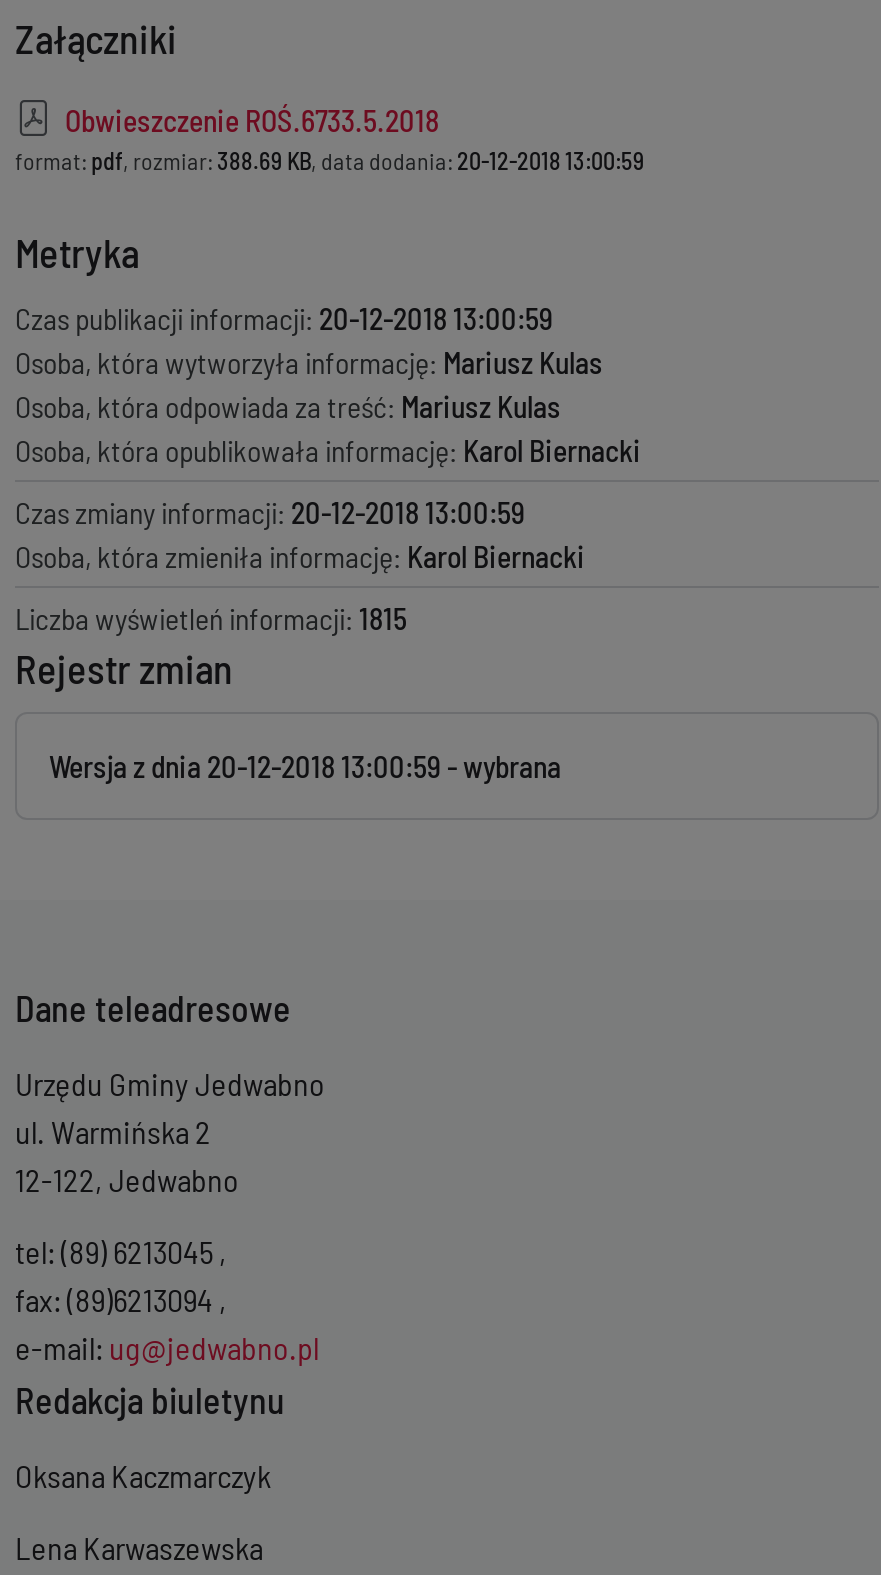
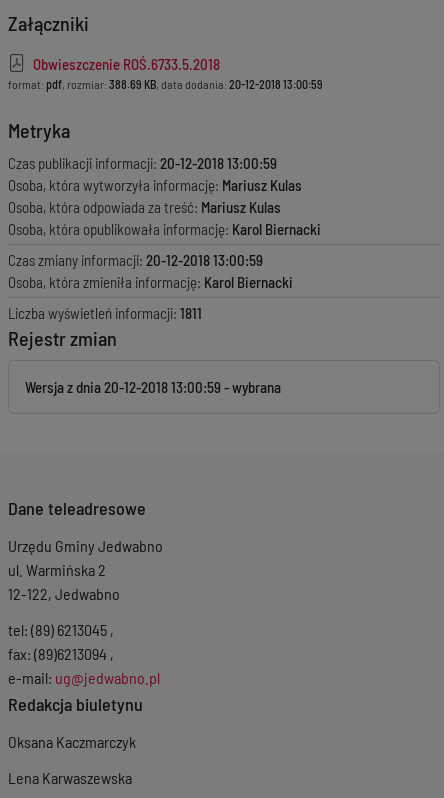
[15,600,407,636] Liczba wyświetleń informacji: 1815 -> [8,304,202,322] Liczba wyświetleń informacji: 1811

